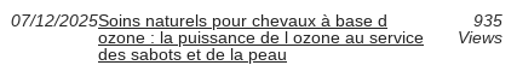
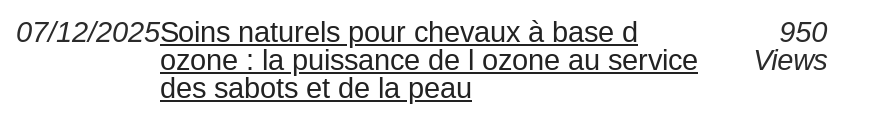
[473,11,502,30] 935 -> [779,17,827,49] 950

